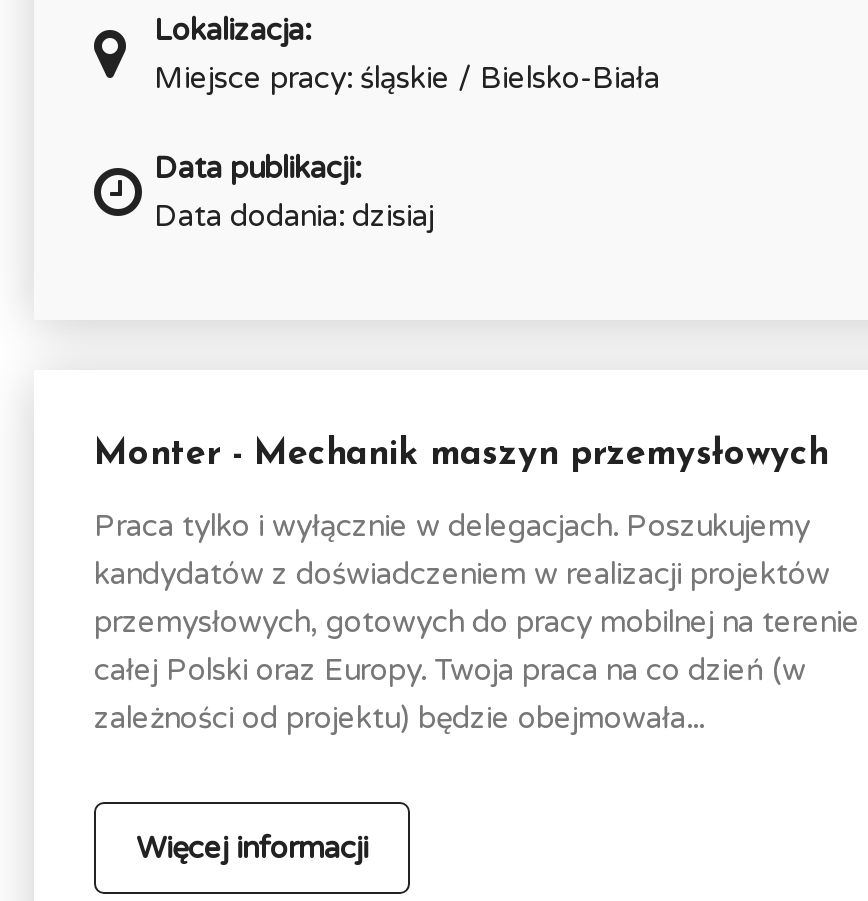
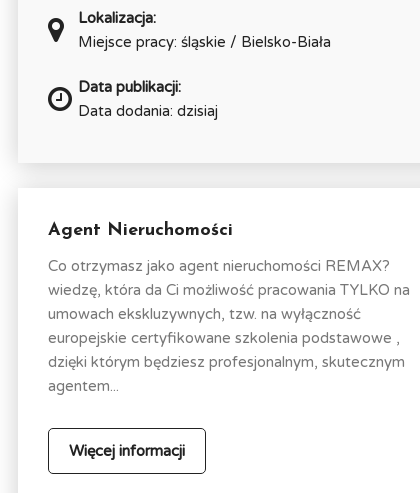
[94,436,828,474] Monter - Mechanik maszyn przemysłowych -> [48,221,233,240] Agent Nieruchomości
[94,507,860,735] Praca tylko i wyłącznie w delegacjach. Poszukujemy | kandydatów z doświadczeniem w realizacji projektów | przemysłowych, gotowych do pracy mobilnej na terenie | całej Polski oraz Europy. Twoja praca na co dzień (w | zależności od projektu) będzie obejmowała... -> [48,257,410,395] Co otrzymasz jako agent nieruchomości REMAX? | wiedzę, która da Ci możliwość pracowania TYLKO na | umowach ekskluzywnych, tzw. na wyłączność | europejskie certyfikowane szkolenia podstawowe , | dzięki którym będziesz profesjonalnym, skutecznym | agentem...

